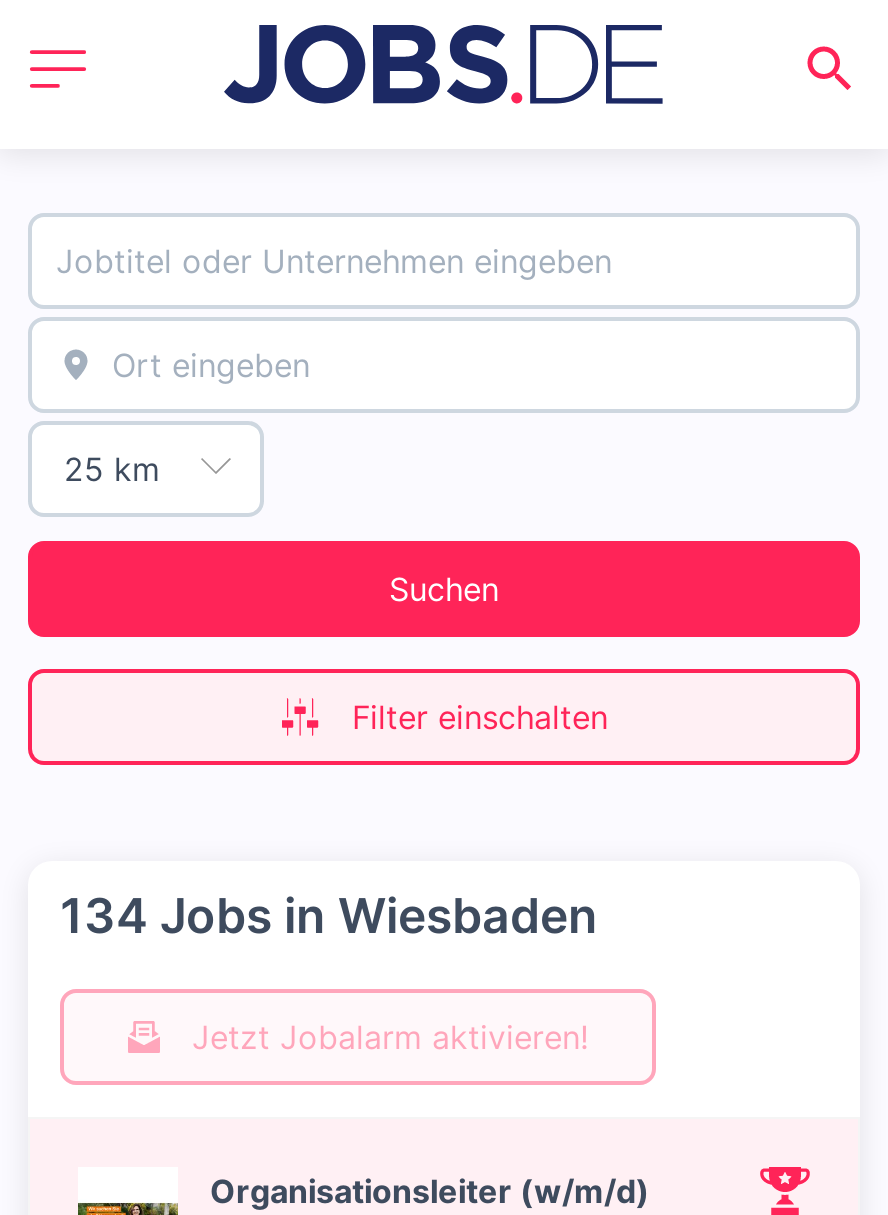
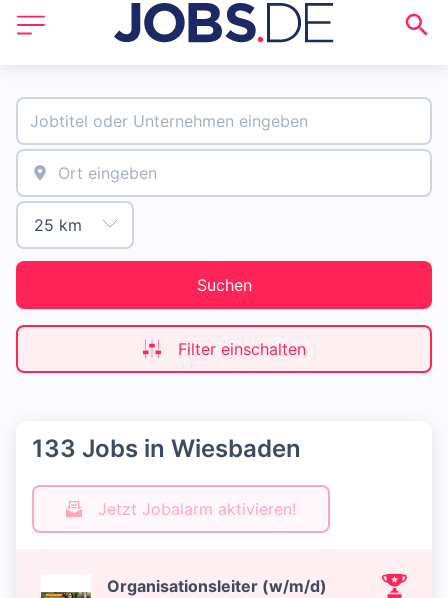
[60,887,598,945] 134 Jobs in Wiesbaden -> [32,434,301,463] 133 Jobs in Wiesbaden

